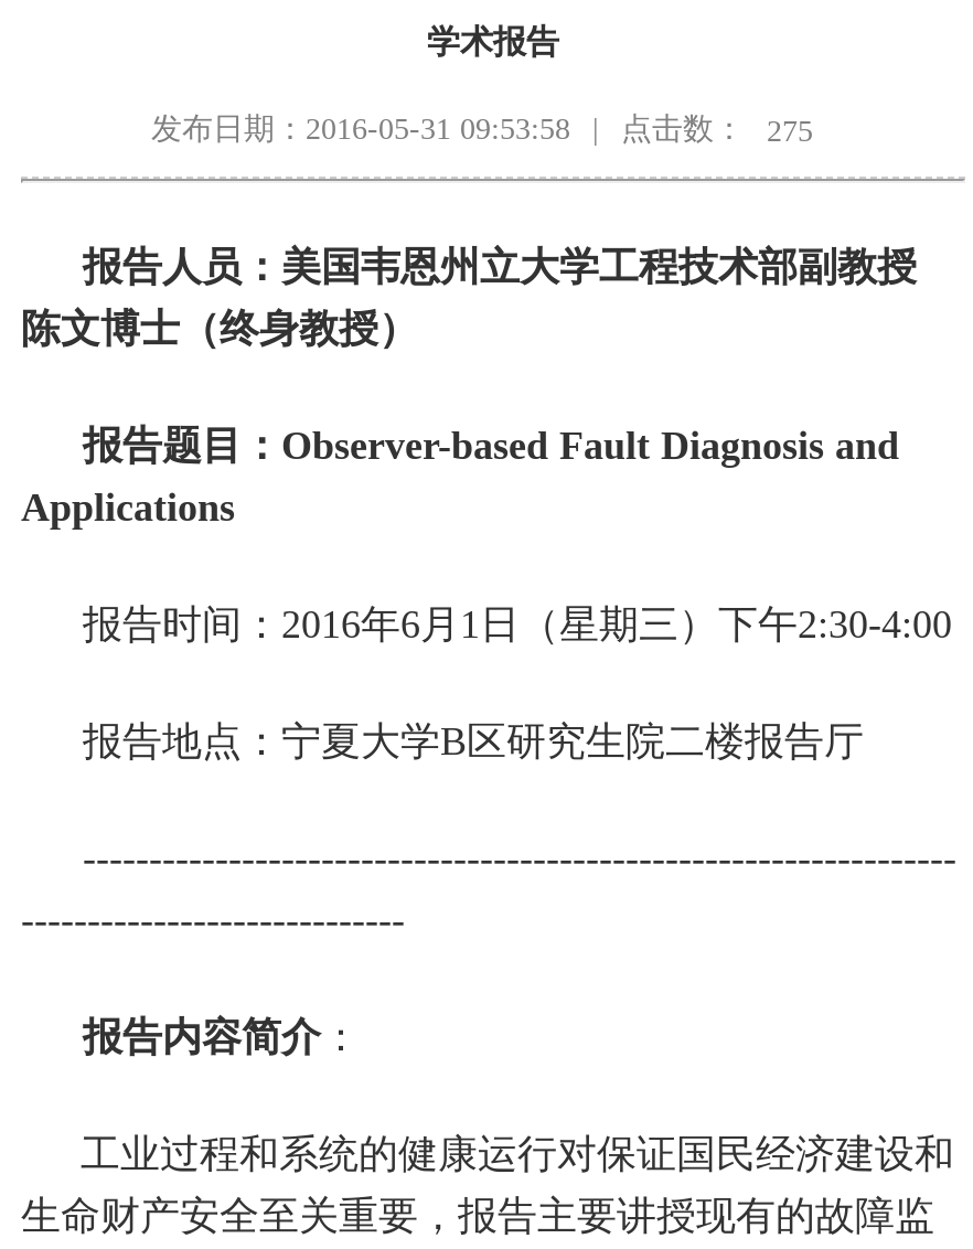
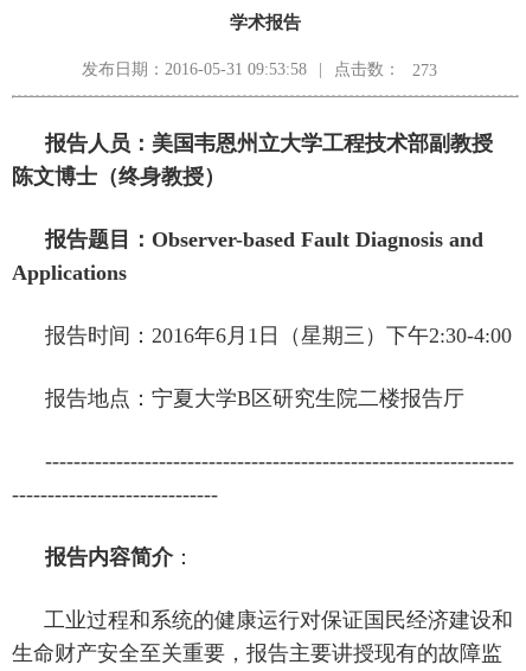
[767,114,813,147] 275 -> [412,61,437,79] 273

